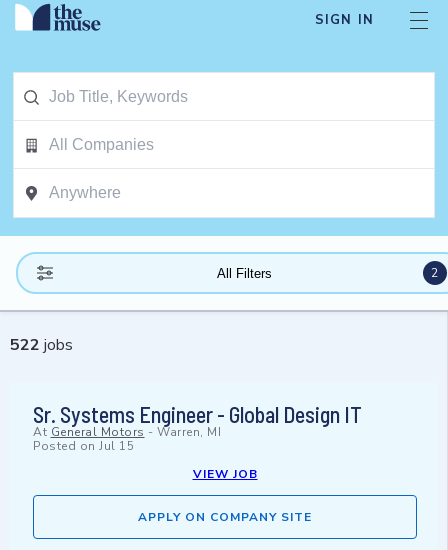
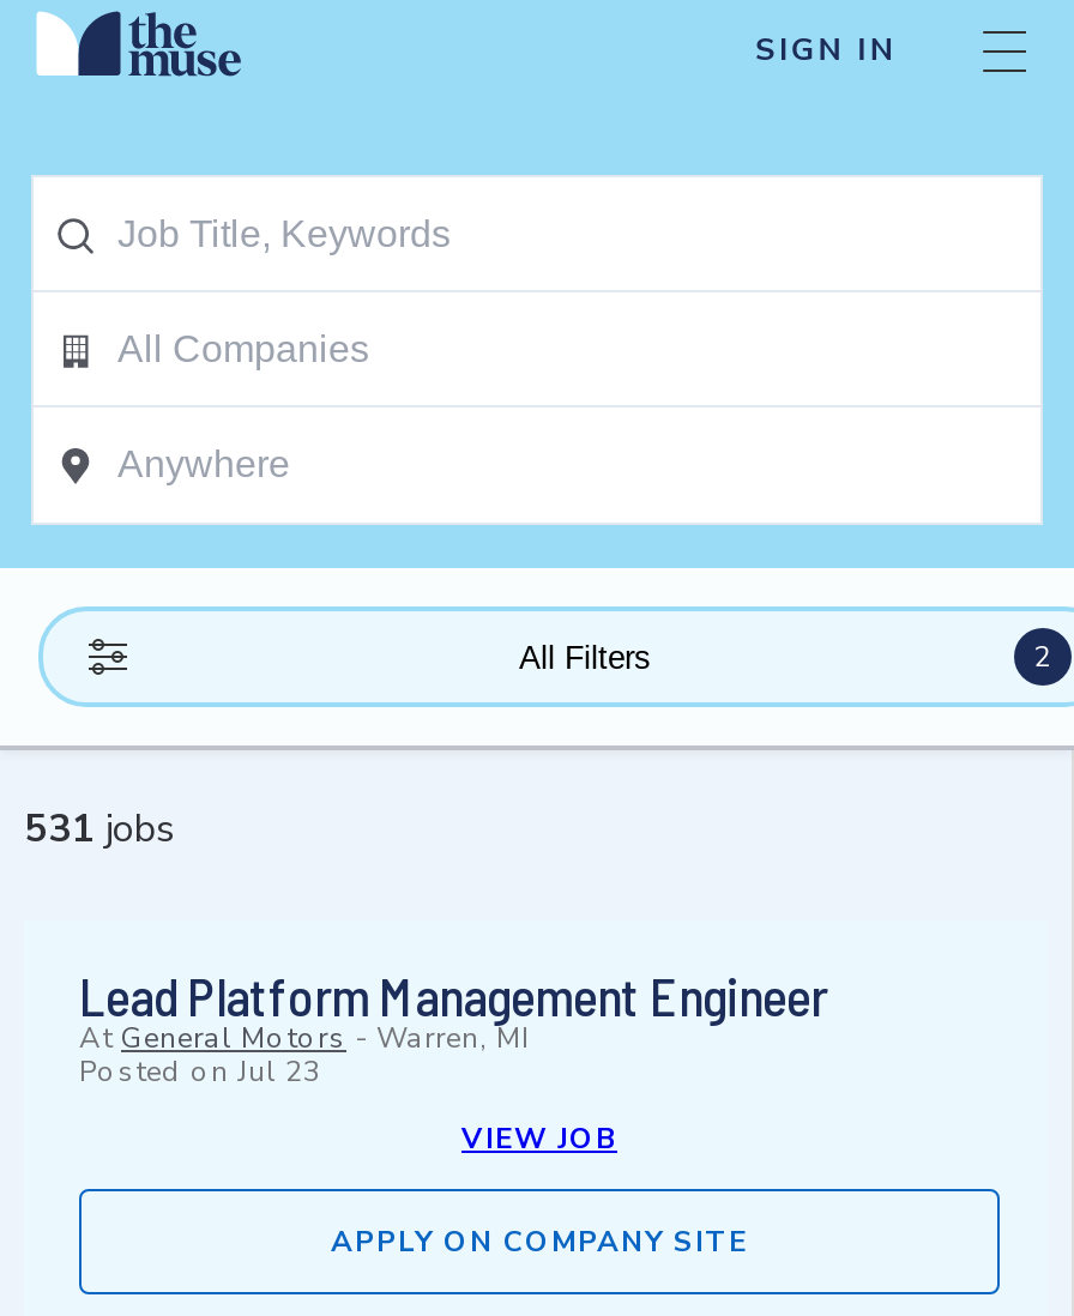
[10,334,73,356] 522 jobs -> [24,802,175,855] 531 jobs
[33,401,362,427] Sr. Systems Engineer - Global Design IT -> [79,965,827,1027] Lead Platform Management Engineer
[33,438,134,454] Posted onJul 15 -> [79,1053,321,1092] Posted onJul 23

